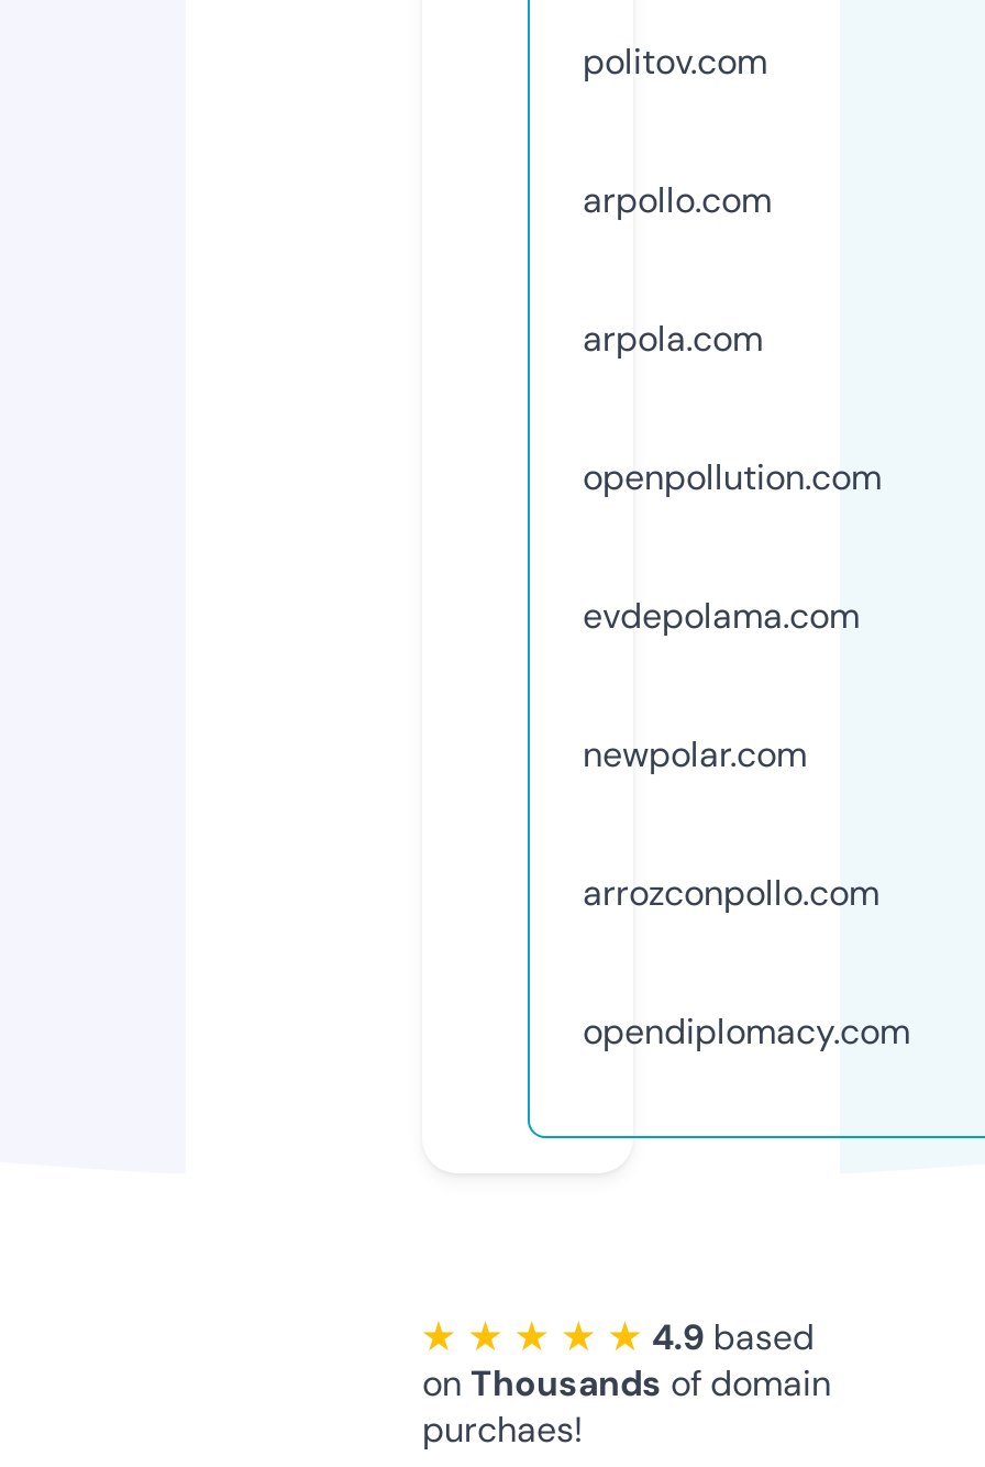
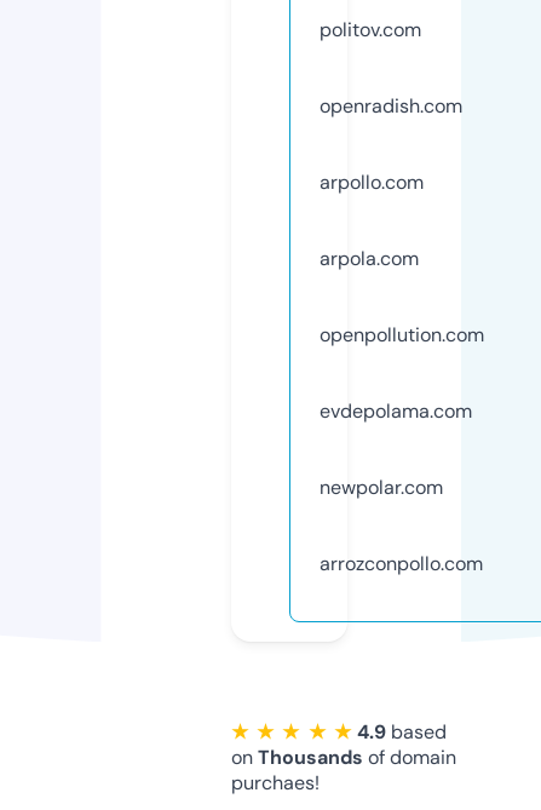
none -> [320,93,462,118] openradish.com
moved [583,177,882,916] -> [320,169,484,576]: arpollo.com | arpola.com | openpollution.com | evdepolama.com | newpolar.com | arrozconpollo.com
[583,1008,910,1054] opendiplomacy.com -> none

